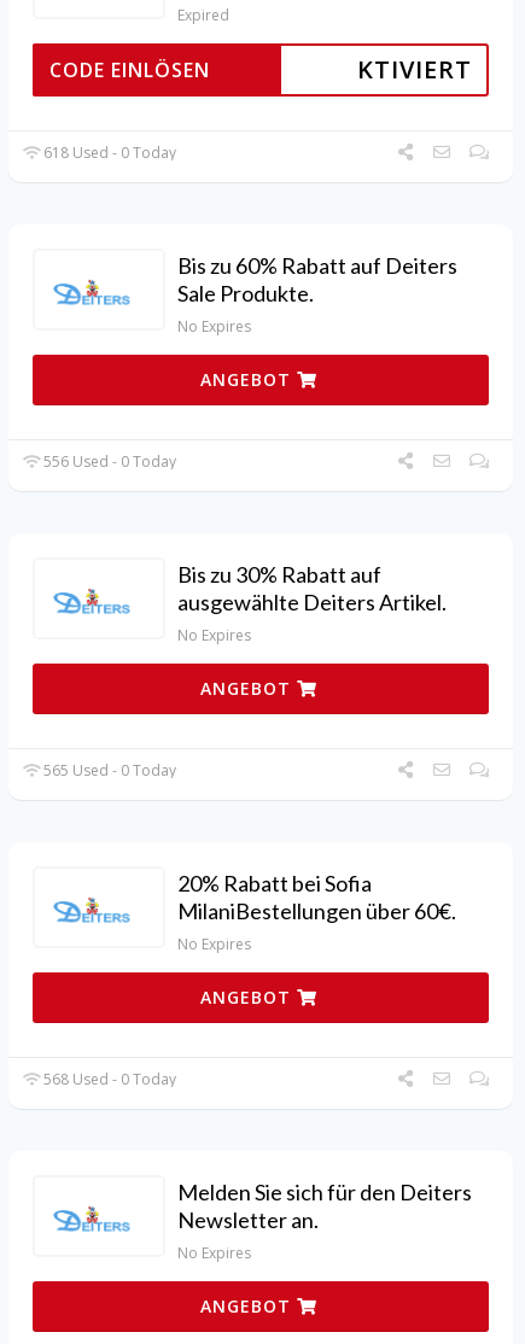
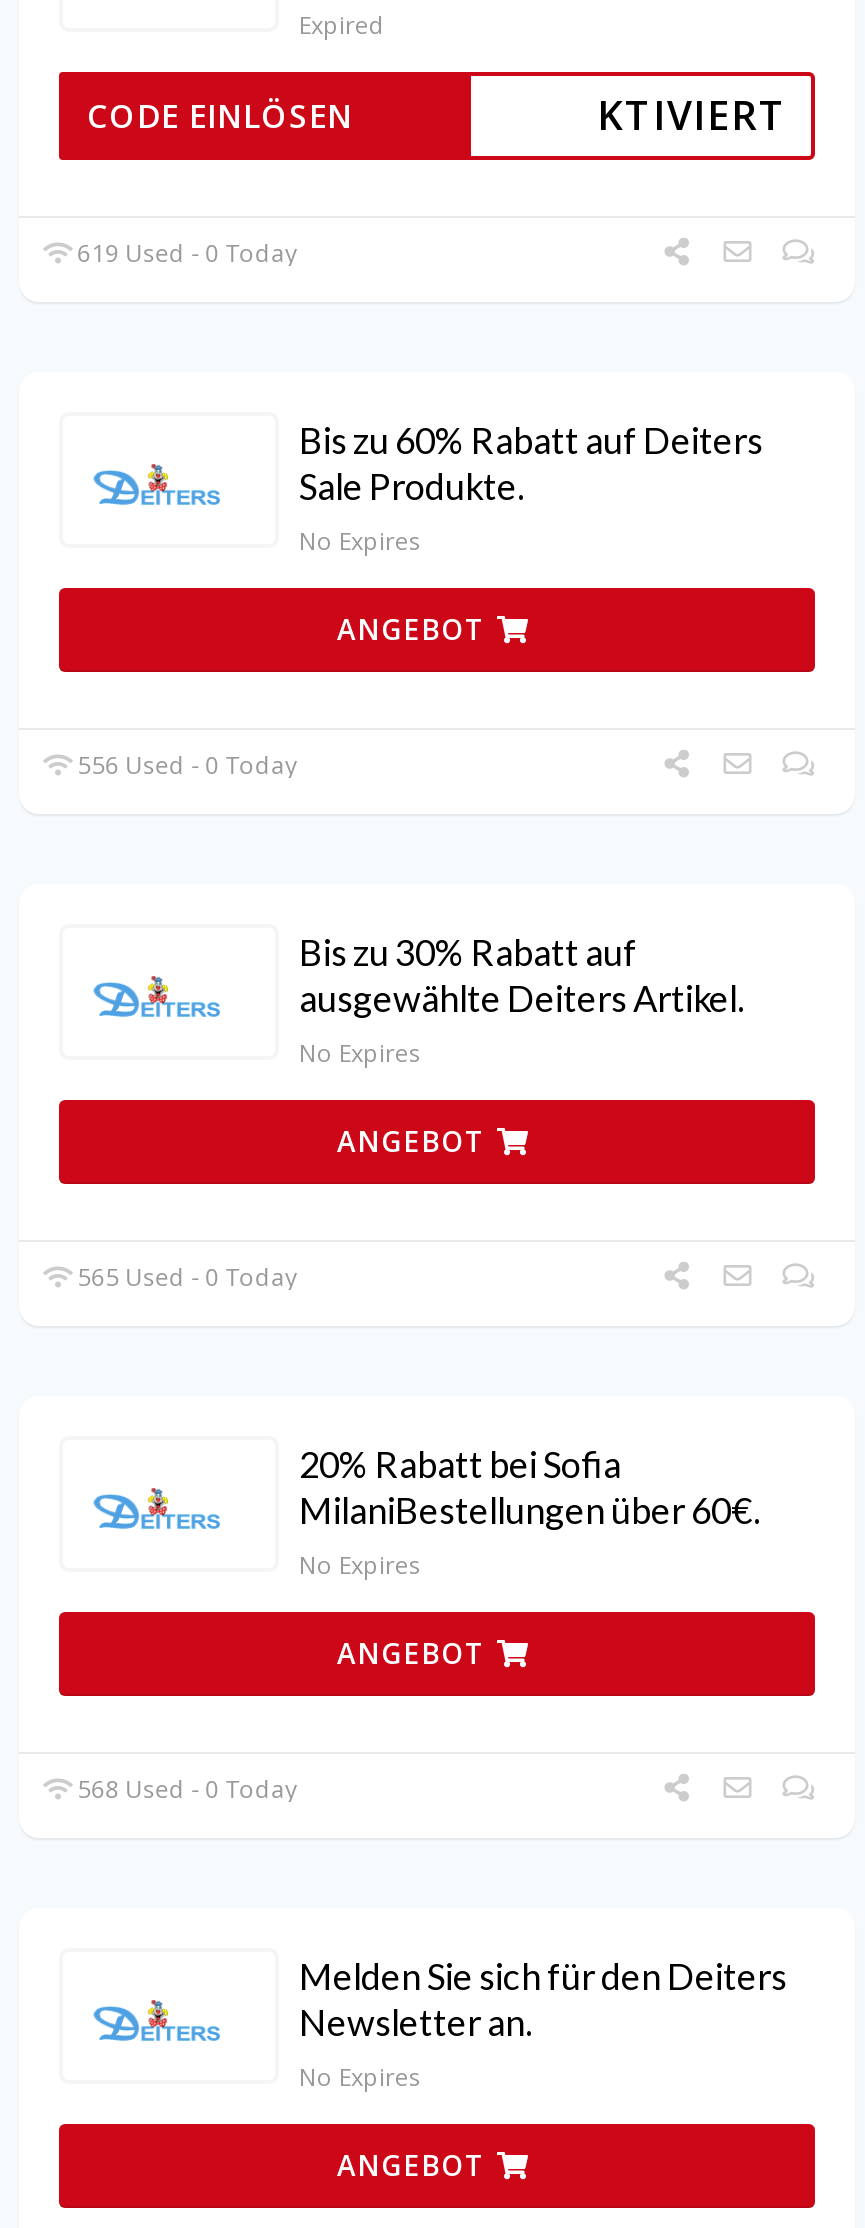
[40,142,176,163] 618 Used - 0 Today -> [71,236,297,270] 619 Used - 0 Today

